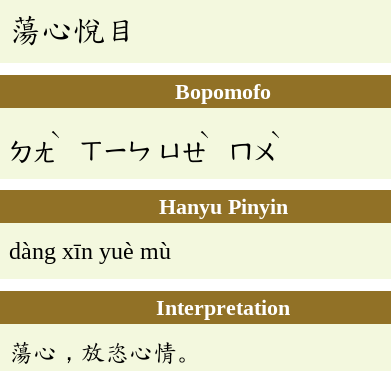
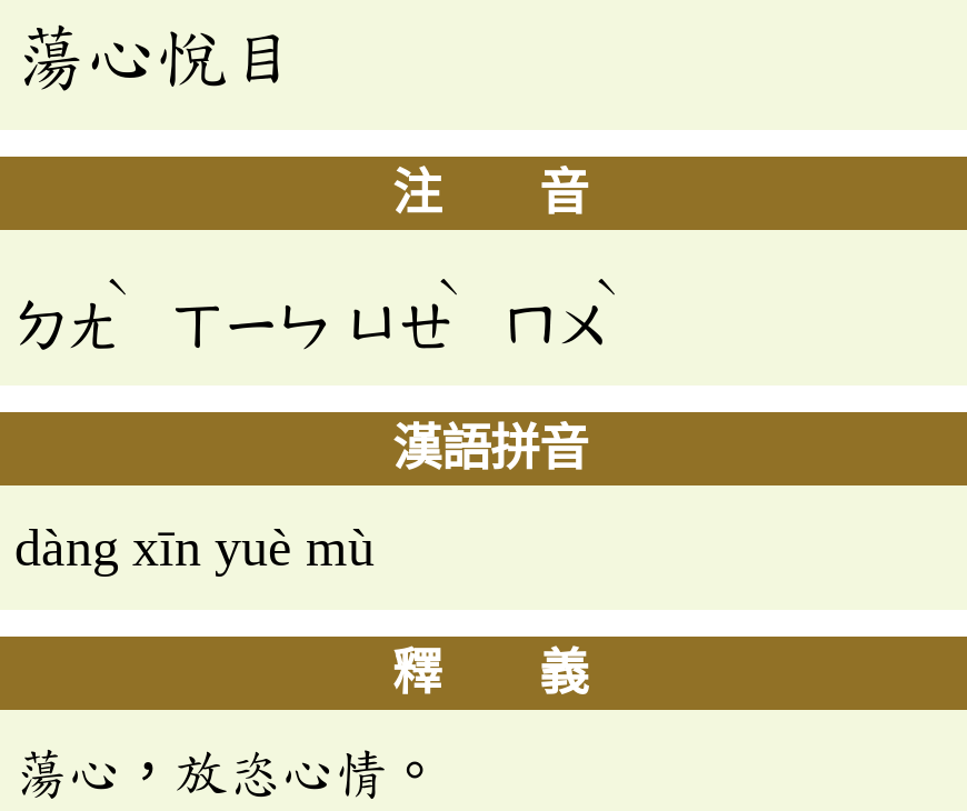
[175,79,271,104] Bopomofo -> [392,164,588,220] 注 音
[158,194,287,219] Hanyu Pinyin -> [392,420,588,475] 漢語拼音
[156,295,290,320] Interpretation -> [392,644,588,700] 釋 義

